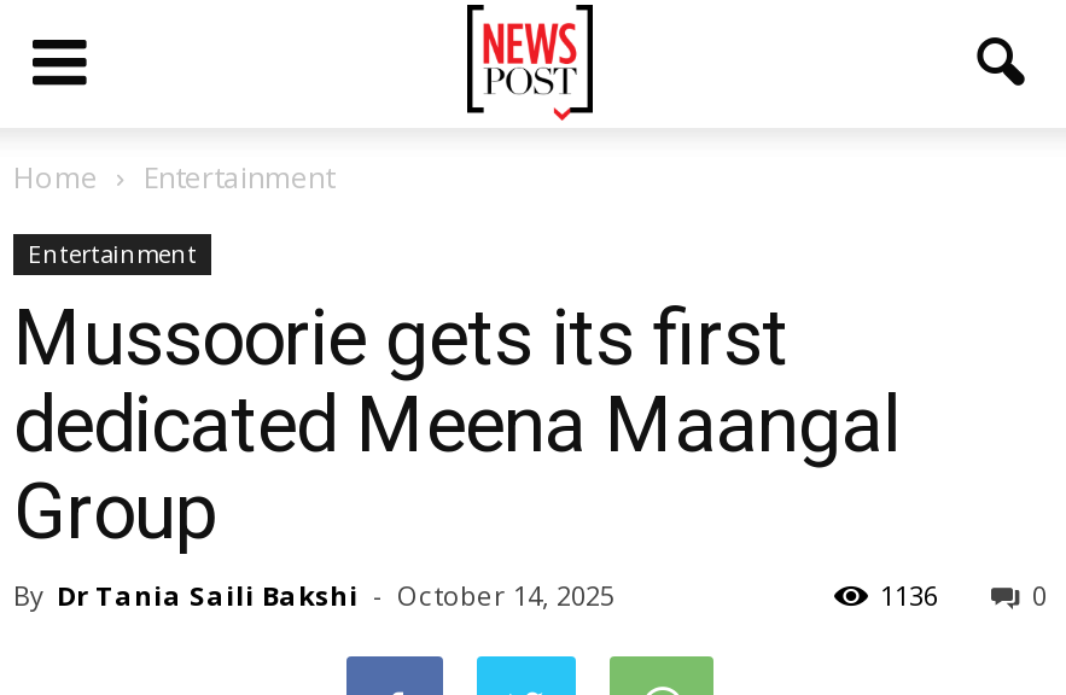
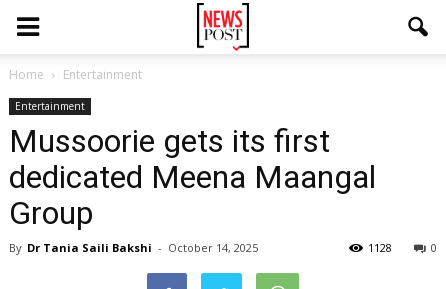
[880,577,938,613] 1136 -> [368,240,392,255] 1128

